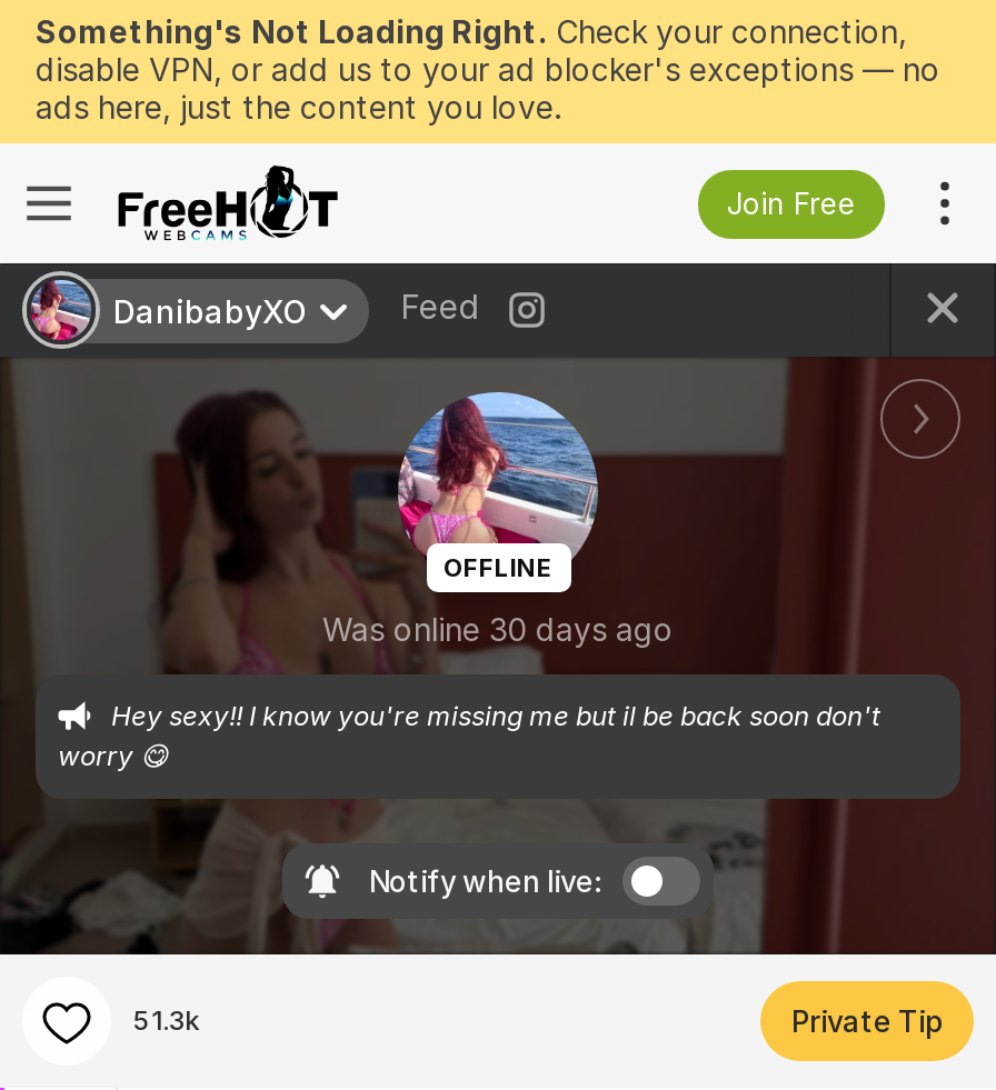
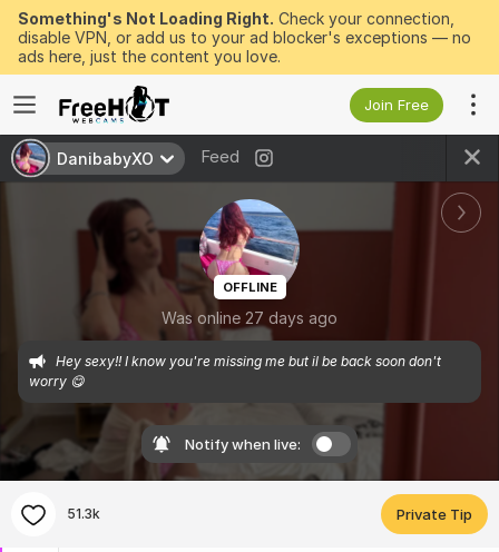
[322,610,674,648] Was online 30 days ago -> [162,308,337,327] Was online 27 days ago

